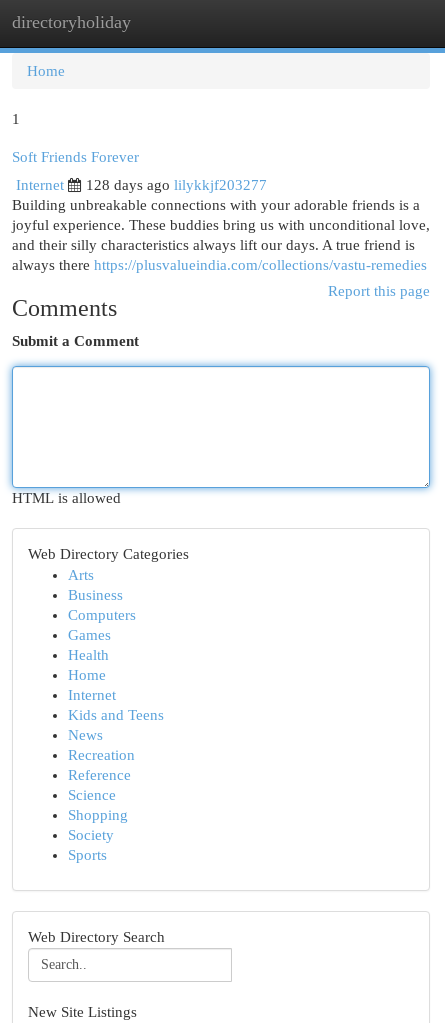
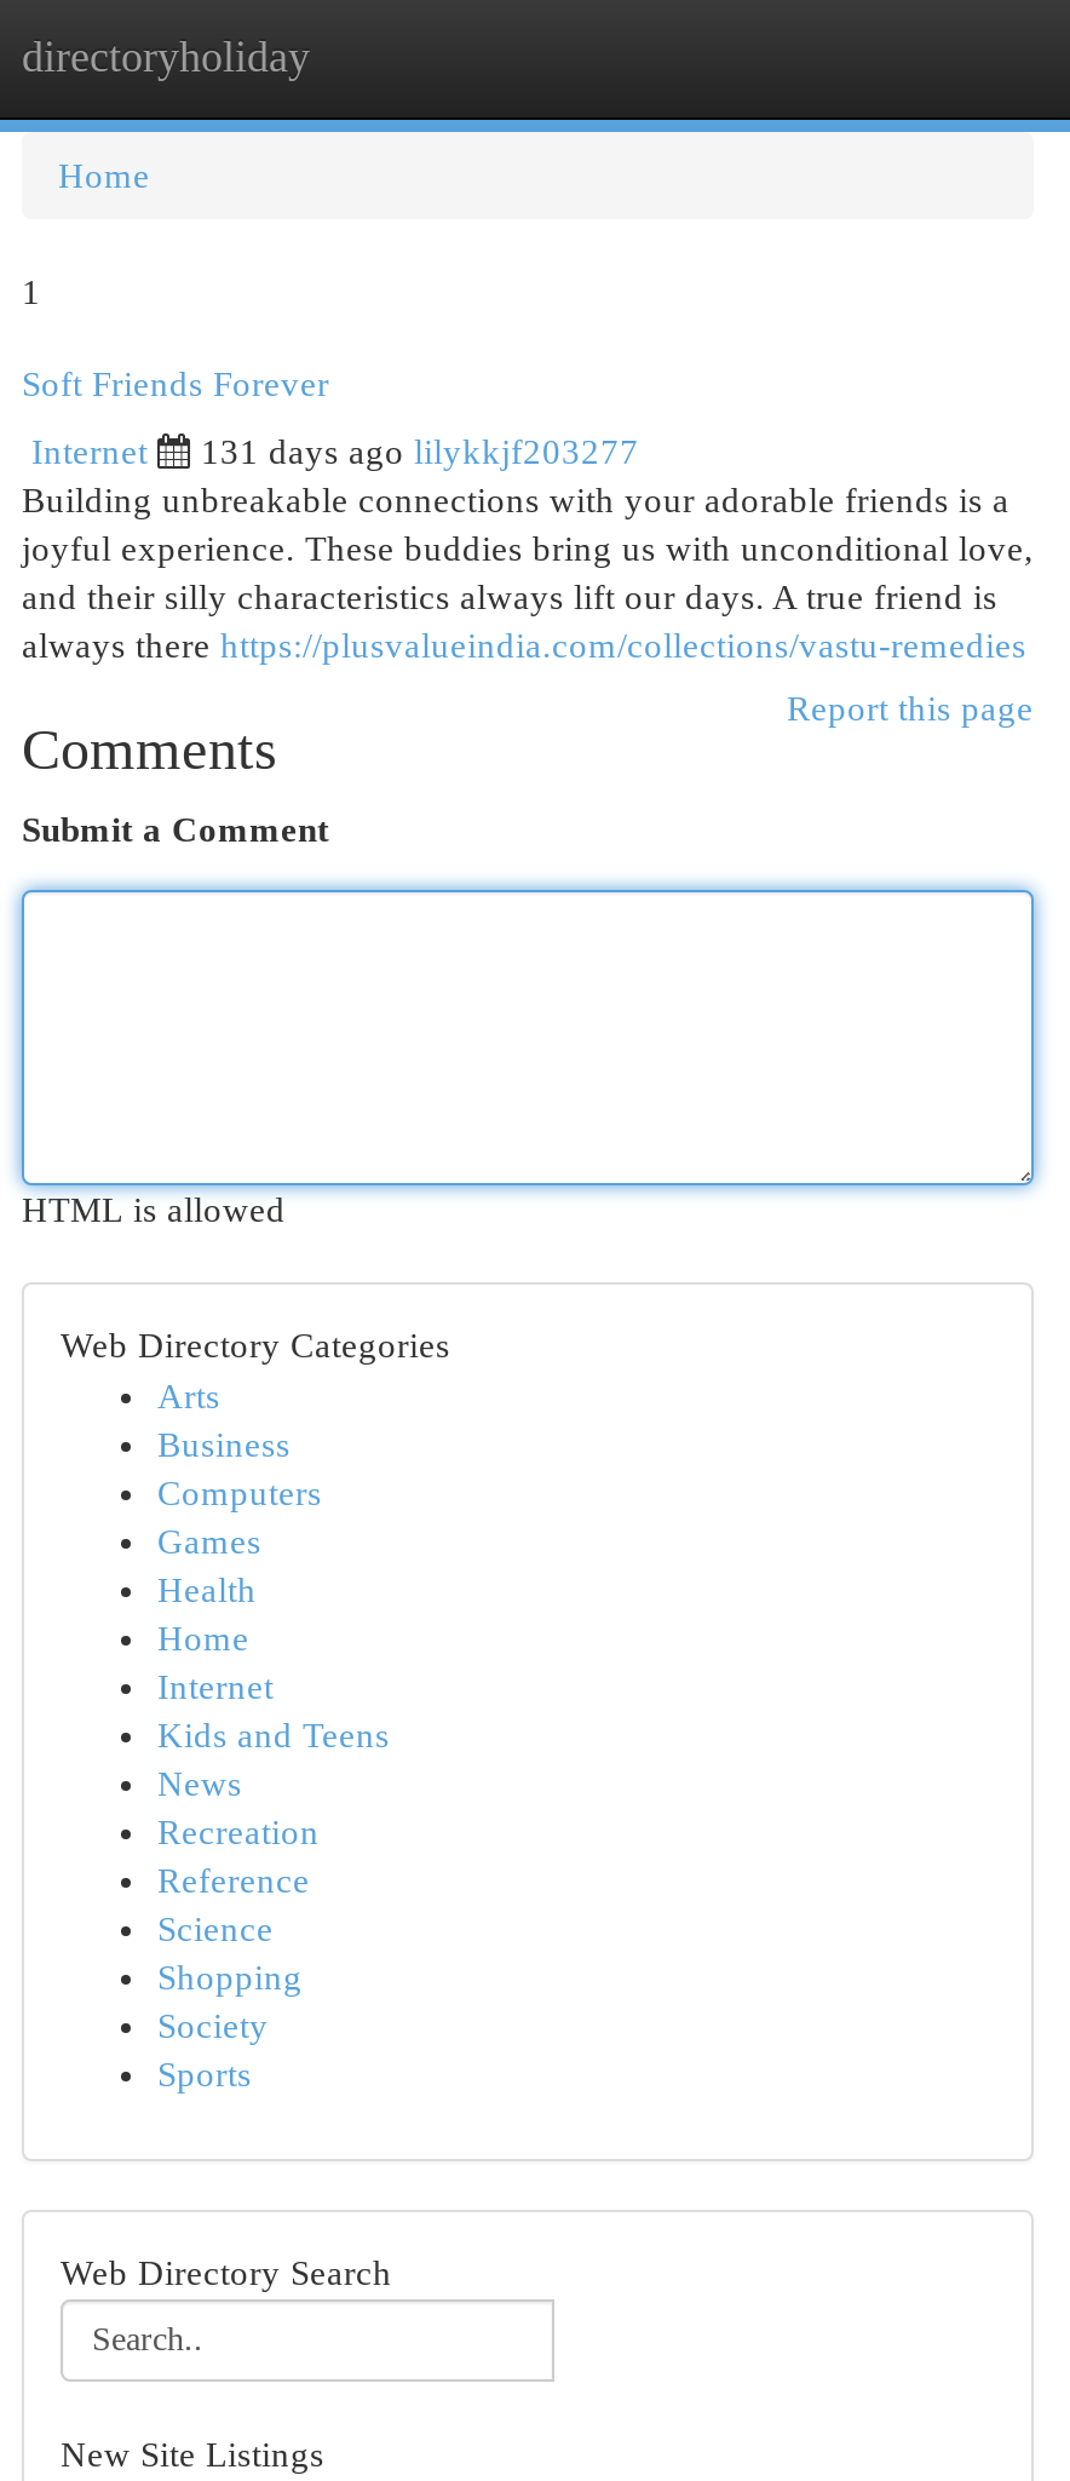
[86,177,267,193] 128 days ago lilykkjf203277 -> [201,432,639,471] 131 days ago lilykkjf203277

